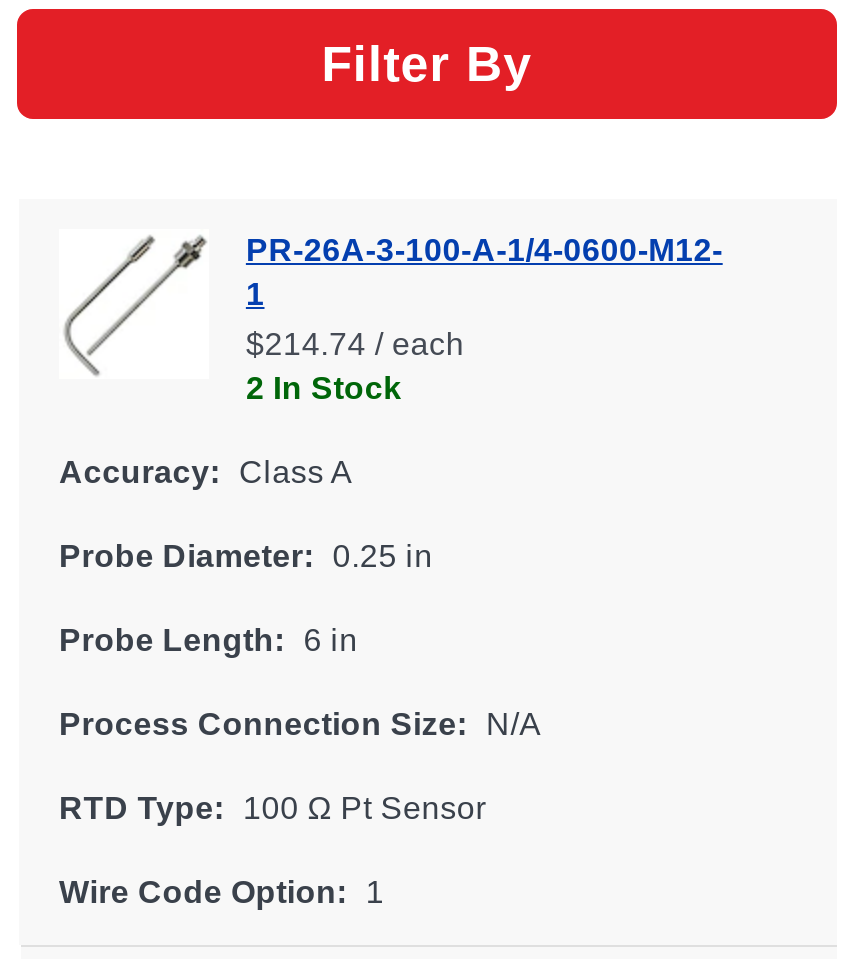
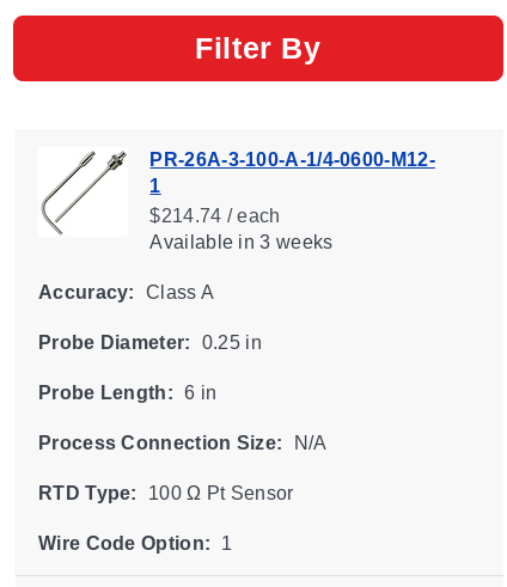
[245,371,401,405] 2 In Stock -> [149,232,332,252] Available in 3 weeks

